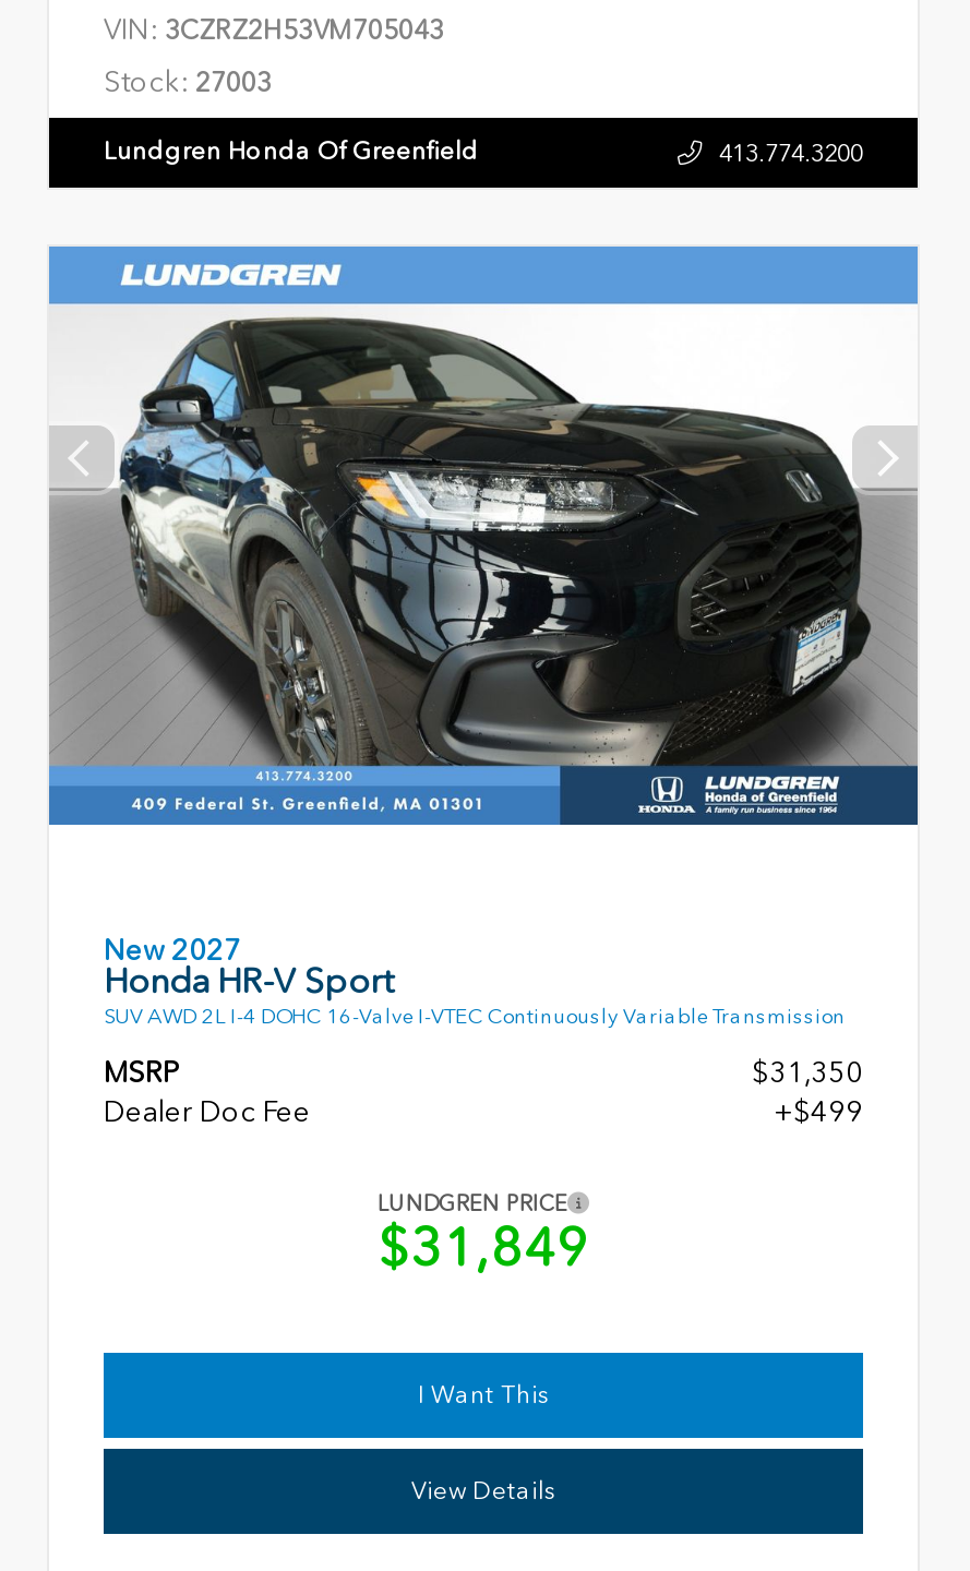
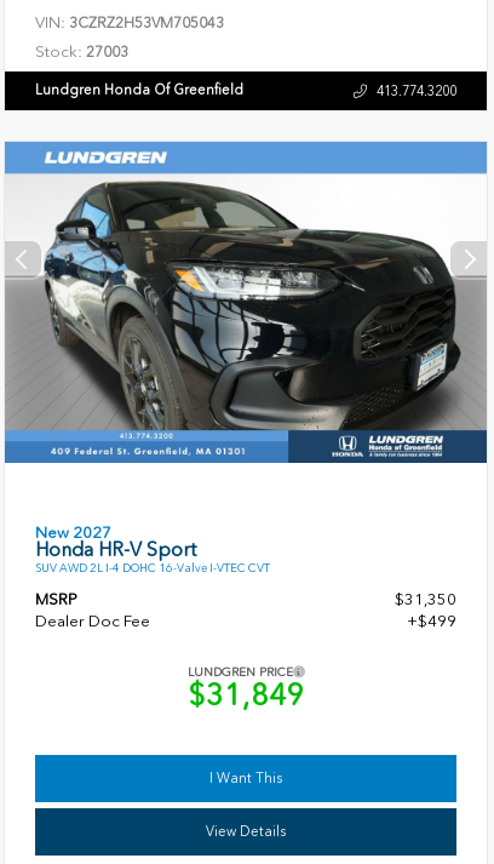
[104,1003,846,1027] SUV AWD 2L I-4 DOHC 16-Valve I-VTEC Continuously Variable Transmission -> [35,561,270,574] SUV AWD 2L I-4 DOHC 16-Valve I-VTEC CVT

